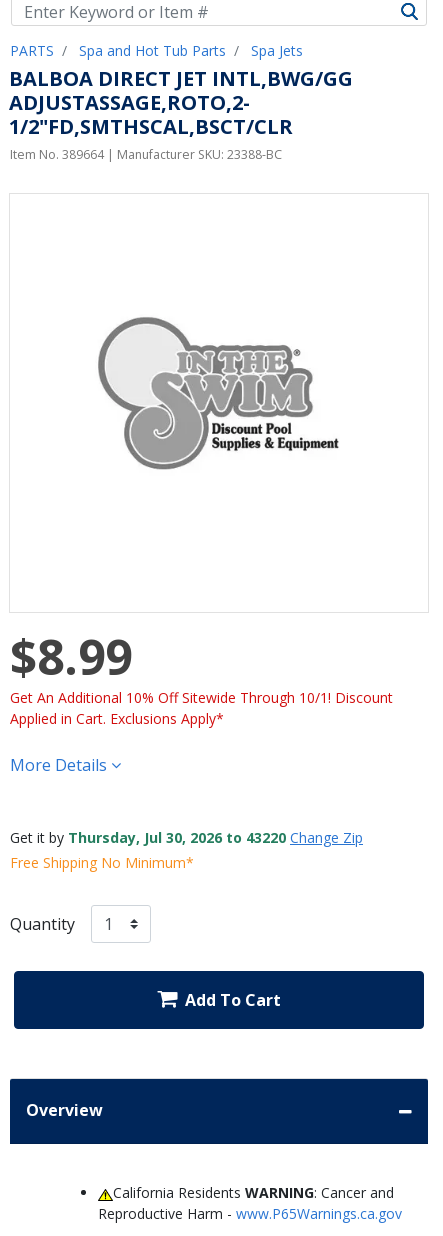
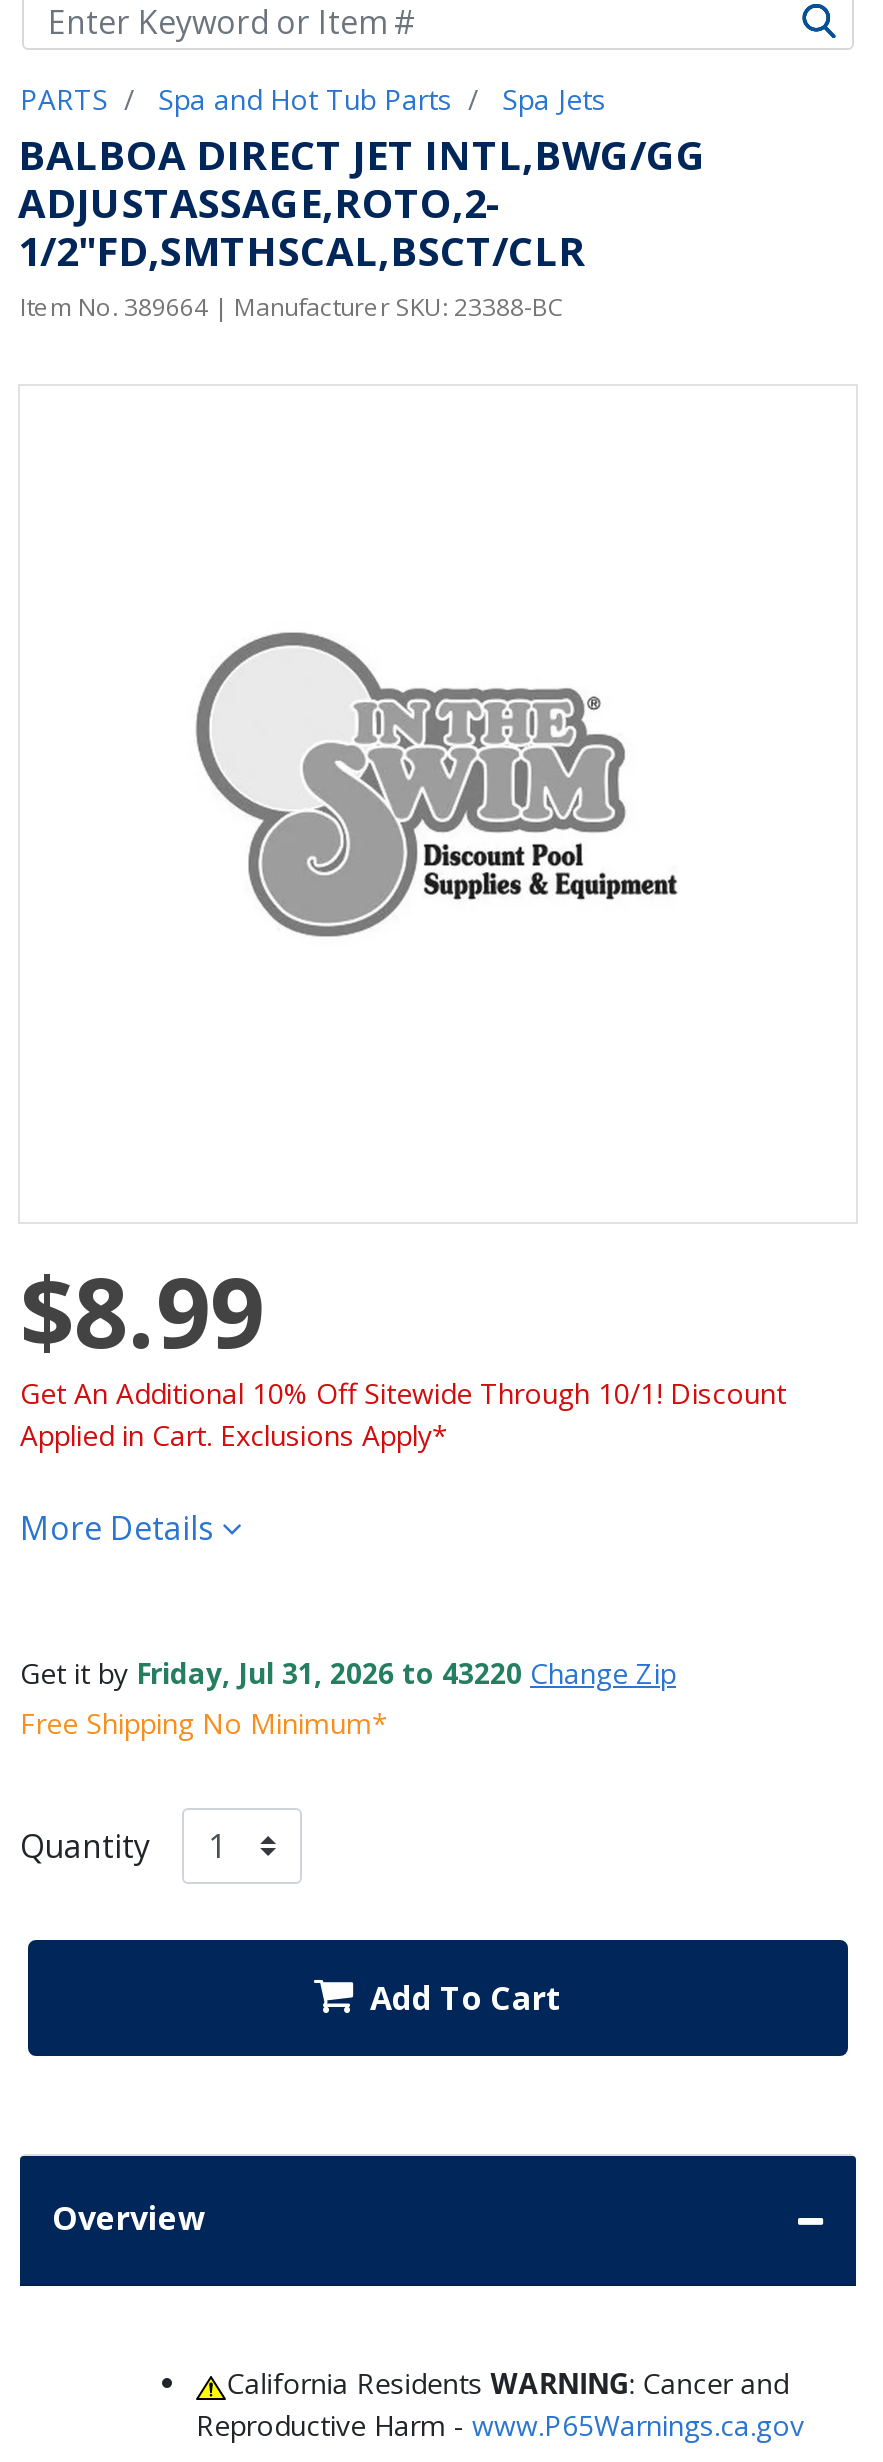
[10,828,363,847] Get it by Thursday, Jul 30, 2026 to 43220 Change Zip -> [20,1654,676,1692] Get it by Friday, Jul 31, 2026 to 43220 Change Zip

